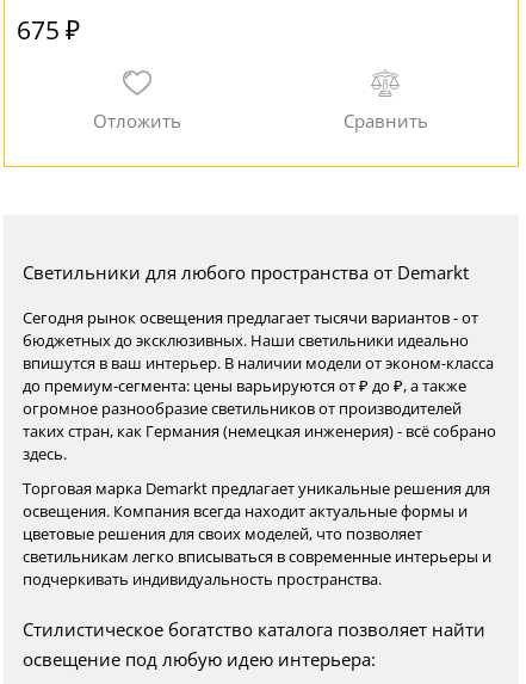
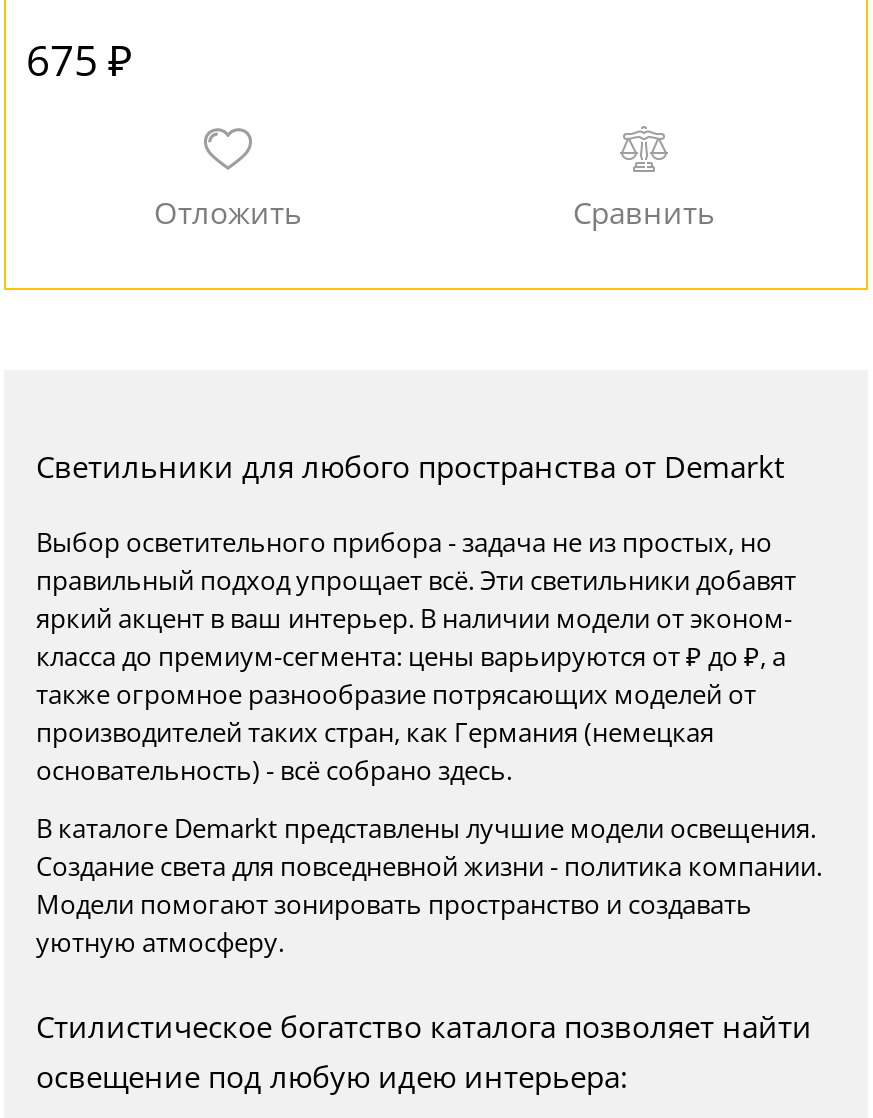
[23,307,496,464] Сегодня рынок освещения предлагает тысячи вариантов - от | бюджетных до эксклюзивных. Наши светильники идеально | впишутся в ваш интерьер. В наличии модели от эконом-класса | до премиум-сегмента: цены варьируются от ₽ до ₽, а также | огромное разнообразие светильников от производителей | таких стран, как Германия (немецкая инженерия) - всё собрано | здесь. -> [36,524,796,788] Выбор осветительного прибора - задача не из простых, но | правильный подход упрощает всё. Эти светильники добавят | яркий акцент в ваш интерьер. В наличии модели от эконом- | класса до премиум-сегмента: цены варьируются от ₽ до ₽, а | также огромное разнообразие потрясающих моделей от | производителей таких стран, как Германия (немецкая | основательность) - всё собрано здесь.
[23,477,491,590] Торговая марка Demarkt предлагает уникальные решения для | освещения. Компания всегда находит актуальные формы и | цветовые решения для своих моделей, что позволяет | светильникам легко вписываться в современные интерьеры и | подчеркивать индивидуальность пространства. -> [36,810,822,960] В каталоге Demarkt представлены лучшие модели освещения. | Создание света для повседневной жизни - политика компании. | Модели помогают зонировать пространство и создавать | уютную атмосферу.

